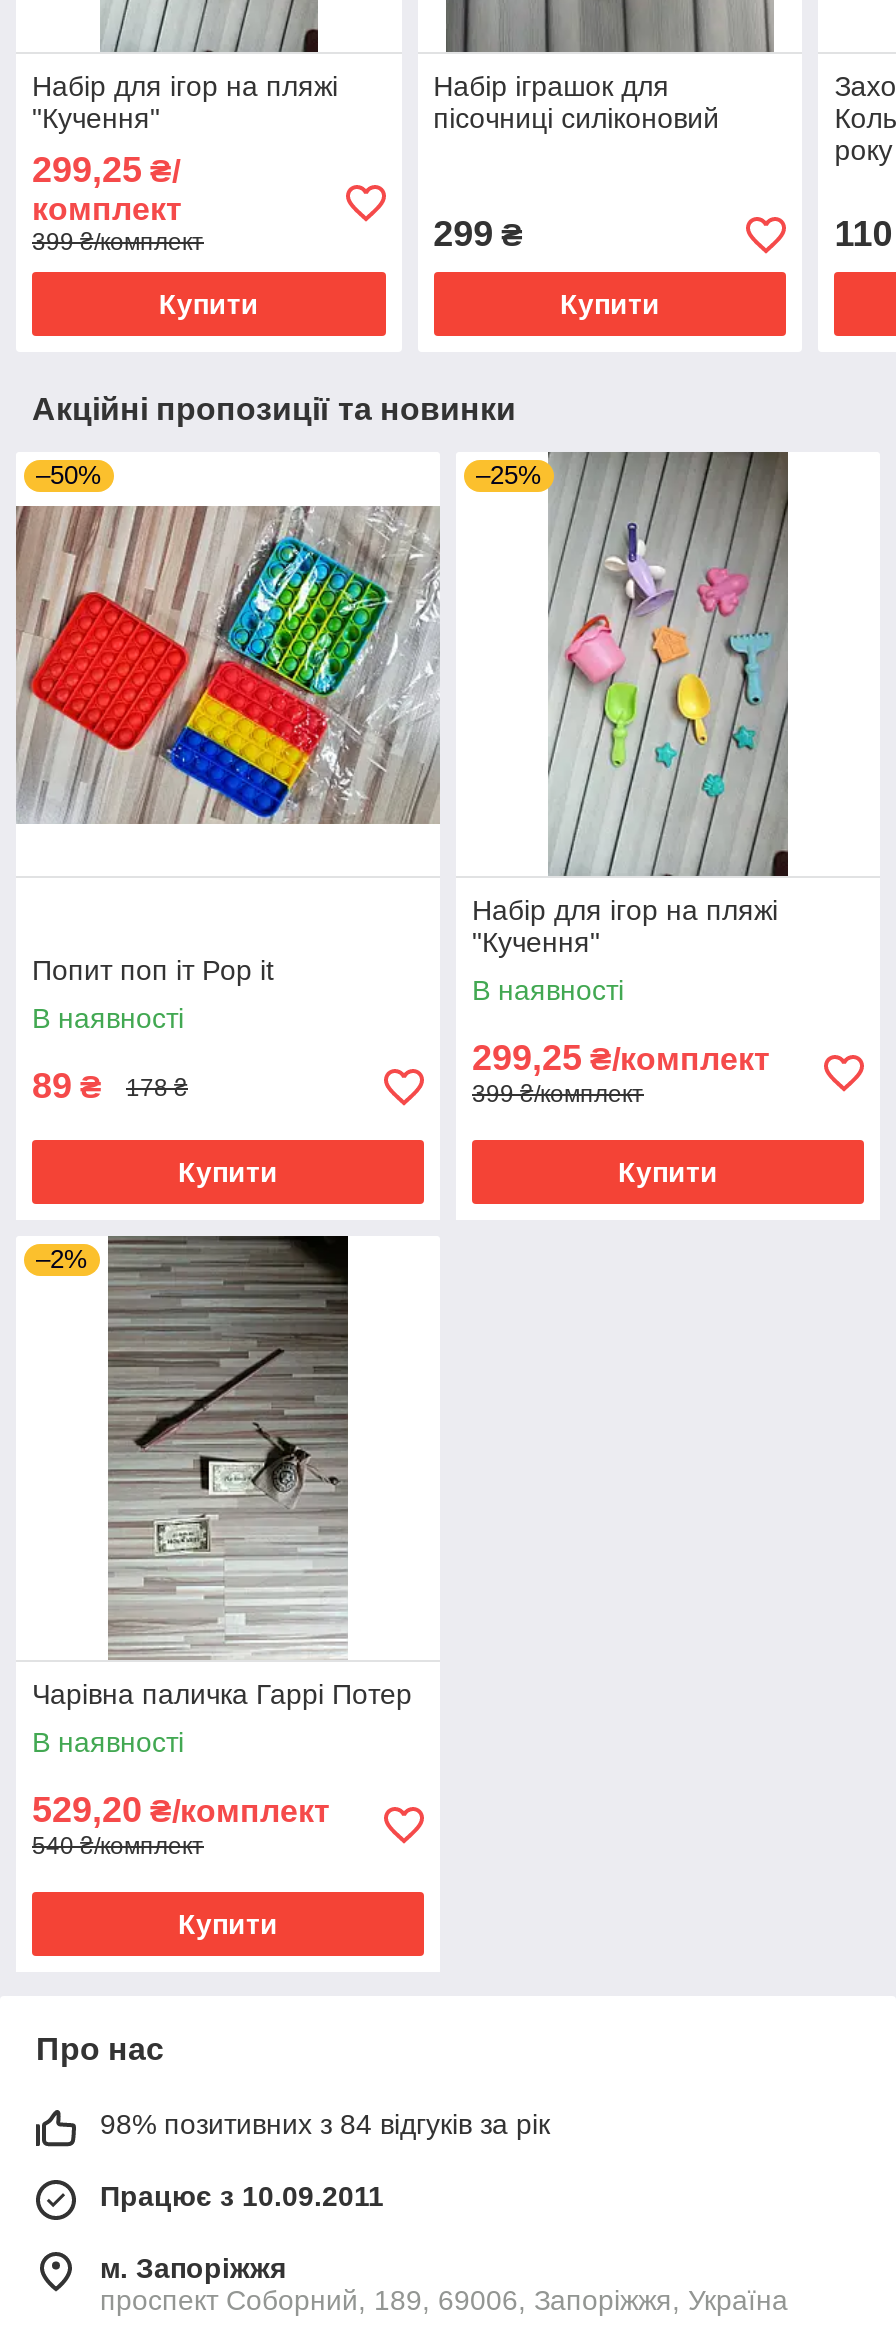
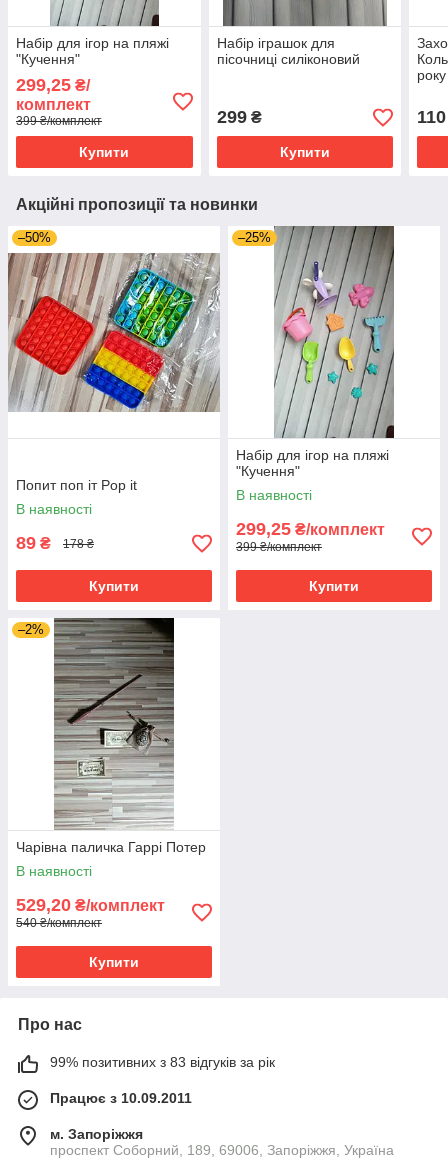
[100,2109,550,2141] 98% позитивних з 84 відгуків за рік -> [50,1054,275,1070] 99% позитивних з 83 відгуків за рік

